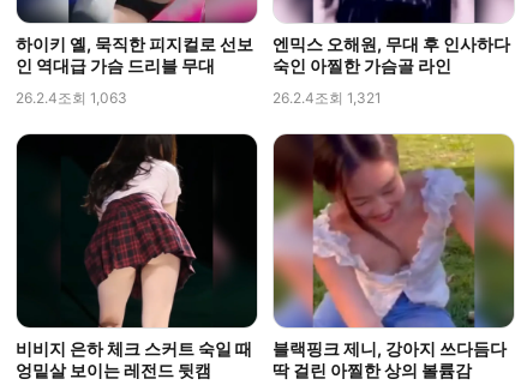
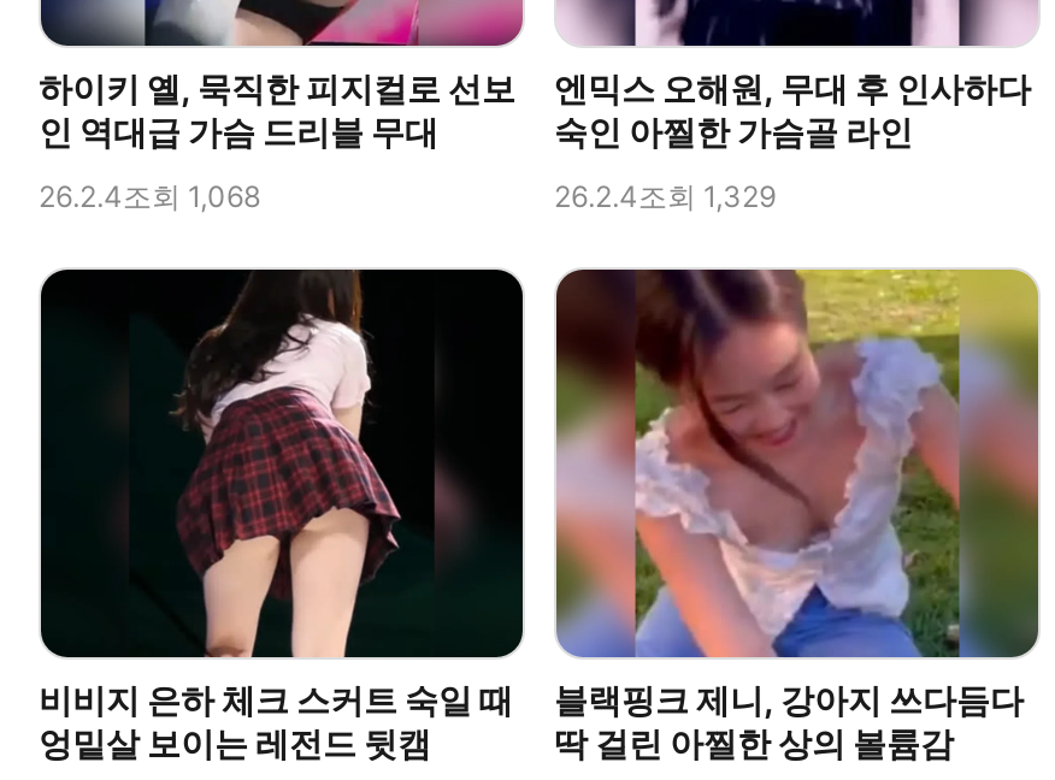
[16,89,127,107] 26.2.4조회 1,063 -> [39,178,260,214] 26.2.4조회 1,068
[273,89,382,107] 26.2.4조회 1,321 -> [554,178,776,214] 26.2.4조회 1,329

